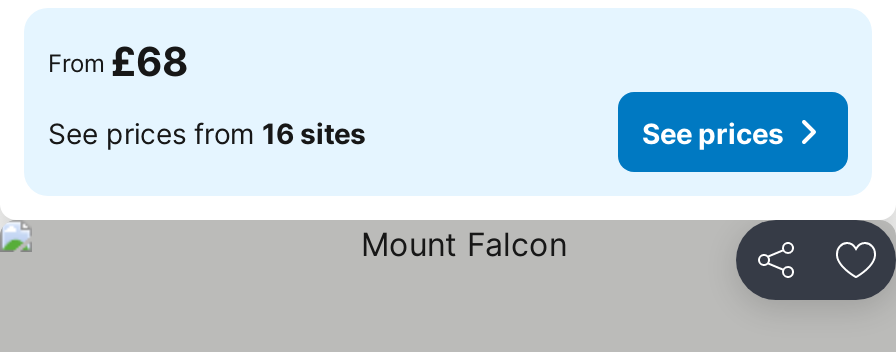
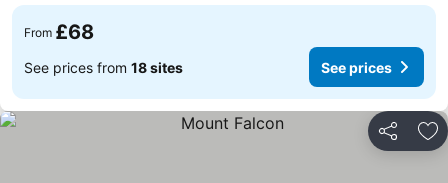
[48,115,366,149] See prices from 16 sites -> [24,58,183,75] See prices from 18 sites

